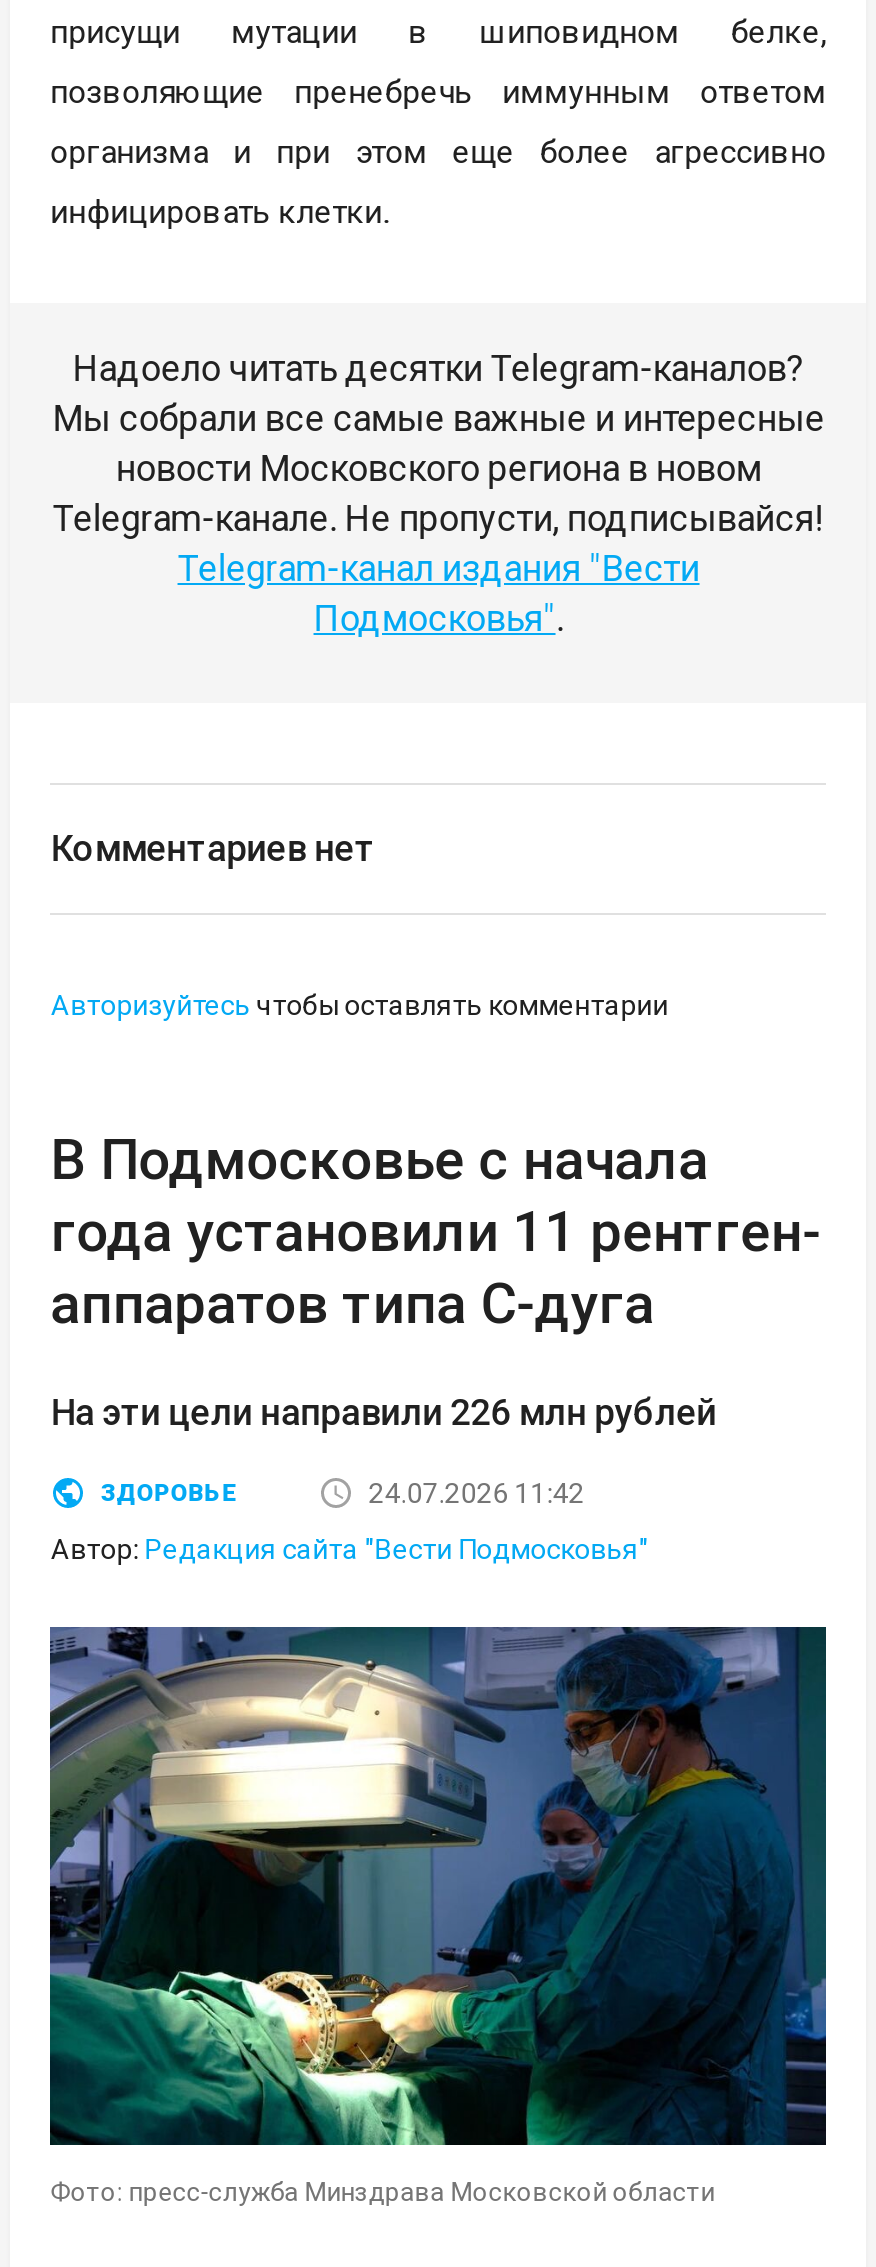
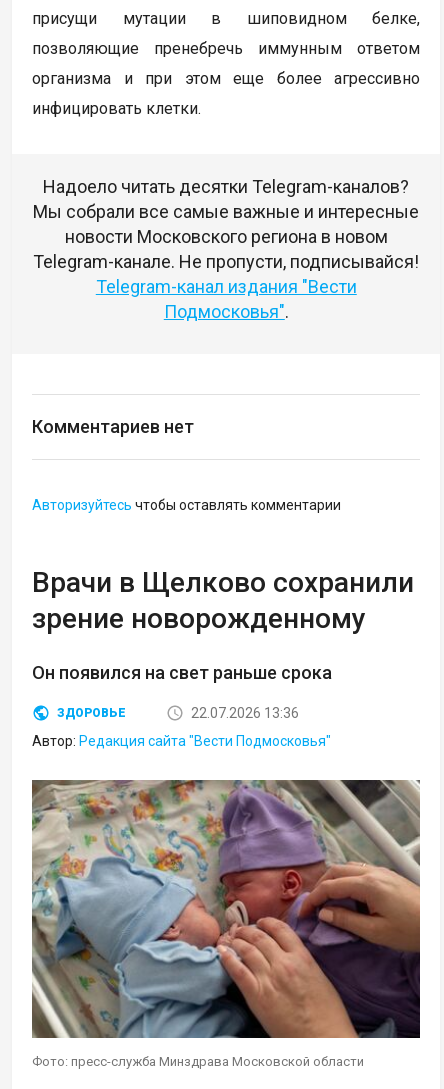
[51,1127,821,1337] В Подмосковье с начала | года установили 11 рентген- | аппаратов типа С-дуга -> [32,566,414,635] Врачи в Щелково сохранили | зрение новорожденному
[51,1391,717,1433] На эти цели направили 226 млн рублей -> [32,662,332,683] Он появился на свет раньше срока
[369,1477,585,1509] 24.07.2026 11:42 -> [191,705,299,721] 22.07.2026 13:36
[48,1624,828,2148] [image] -> [31,779,421,1039] [image]

